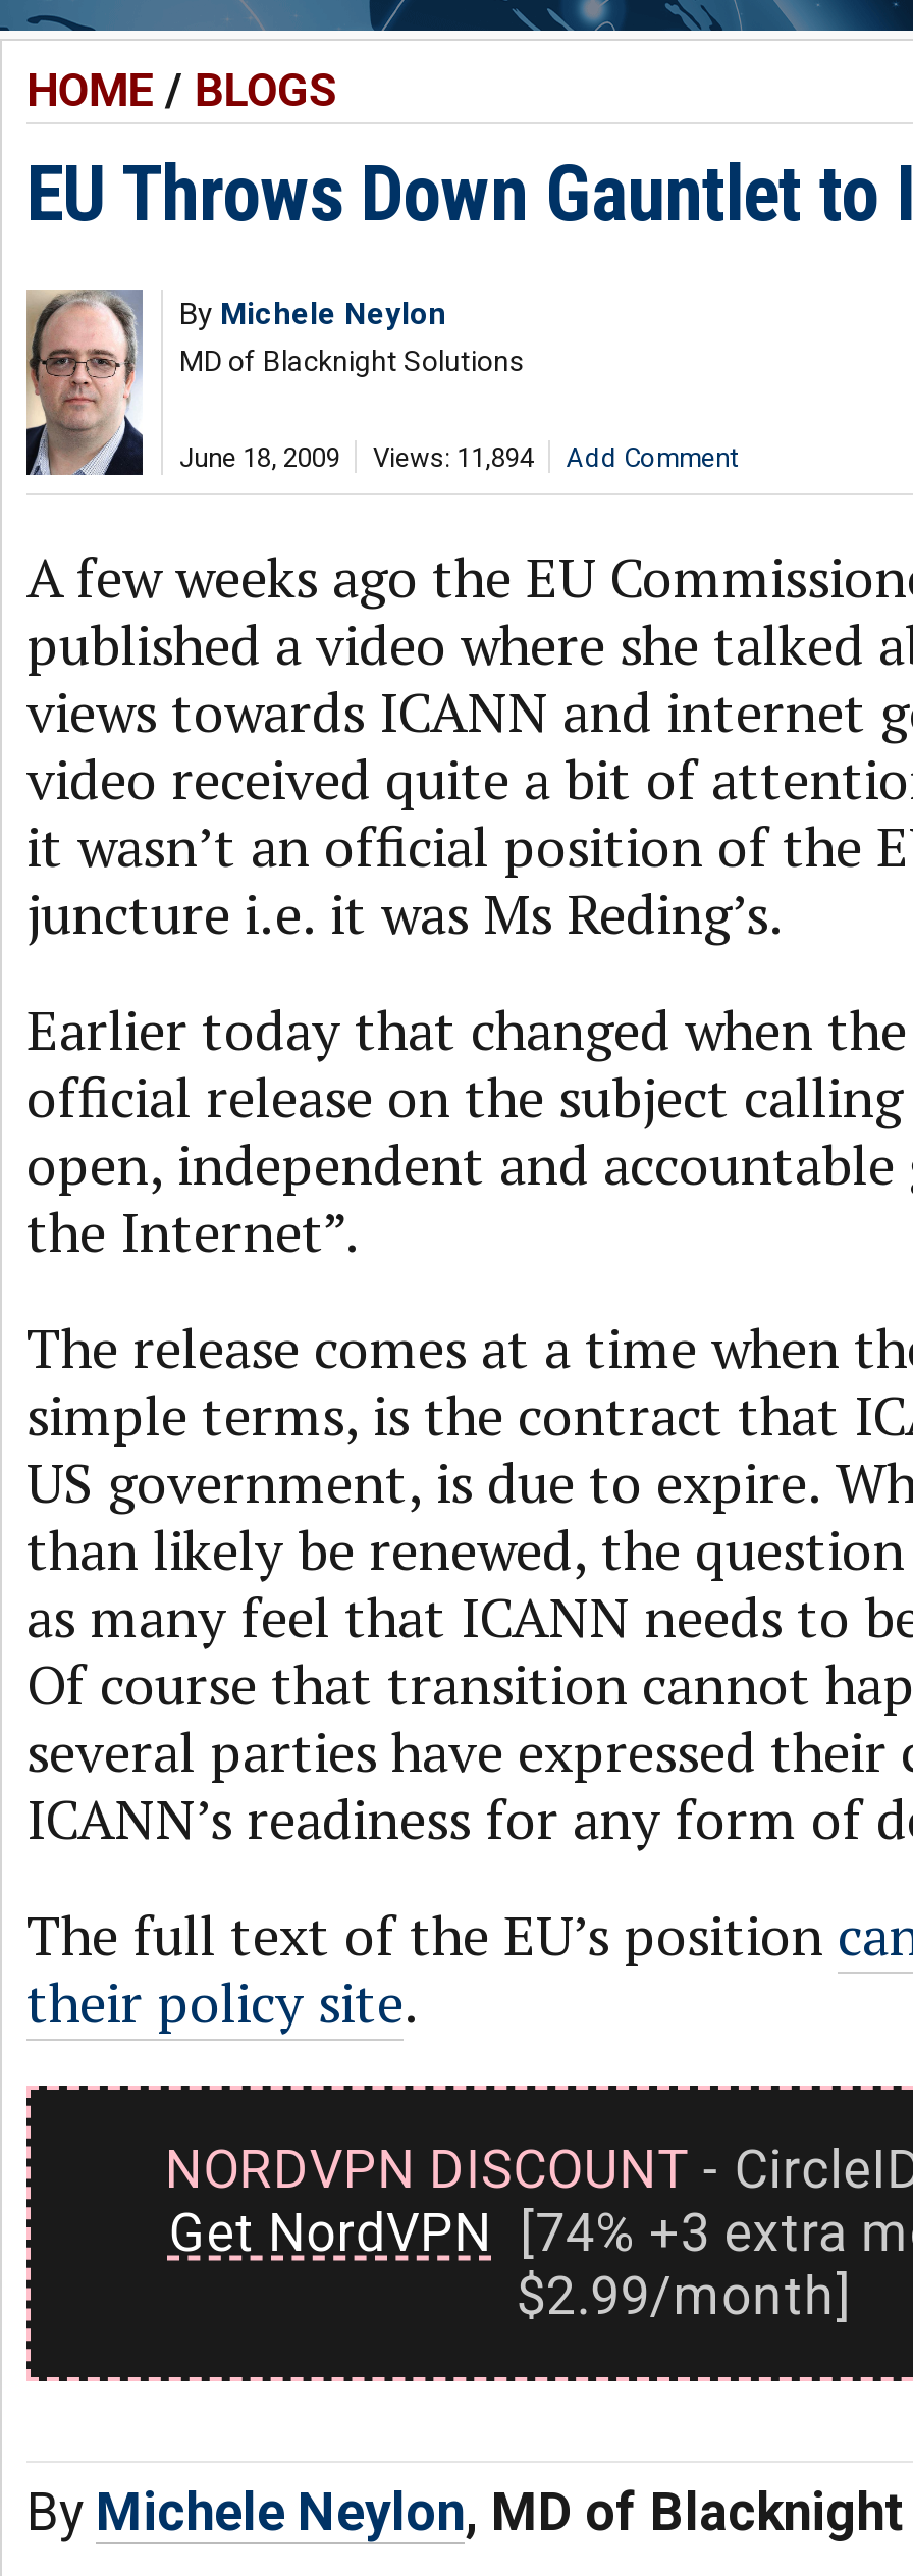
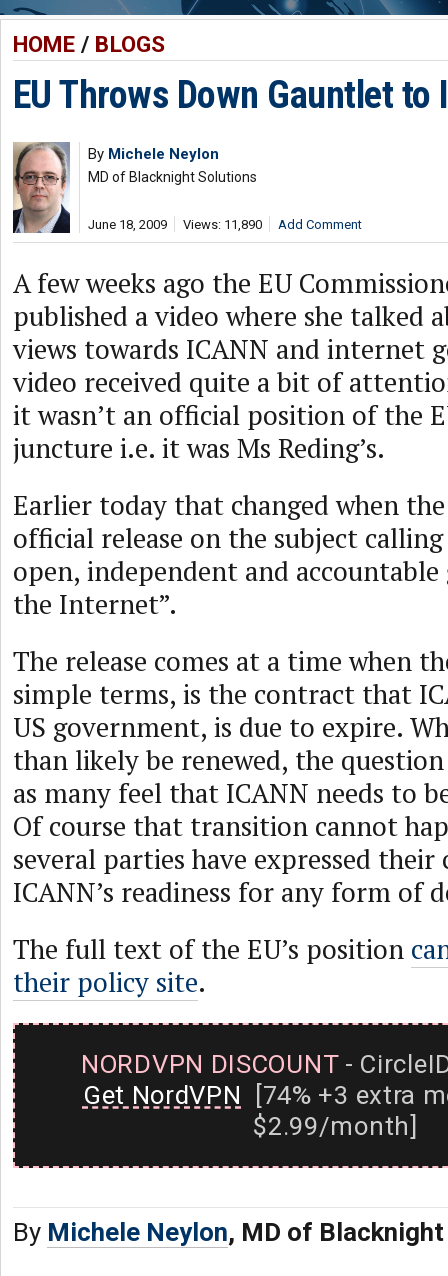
[179,442,738,473] June 18, 2009 Views: 11,894 Add Comment -> [88,217,362,232] June 18, 2009 Views: 11,890 Add Comment

